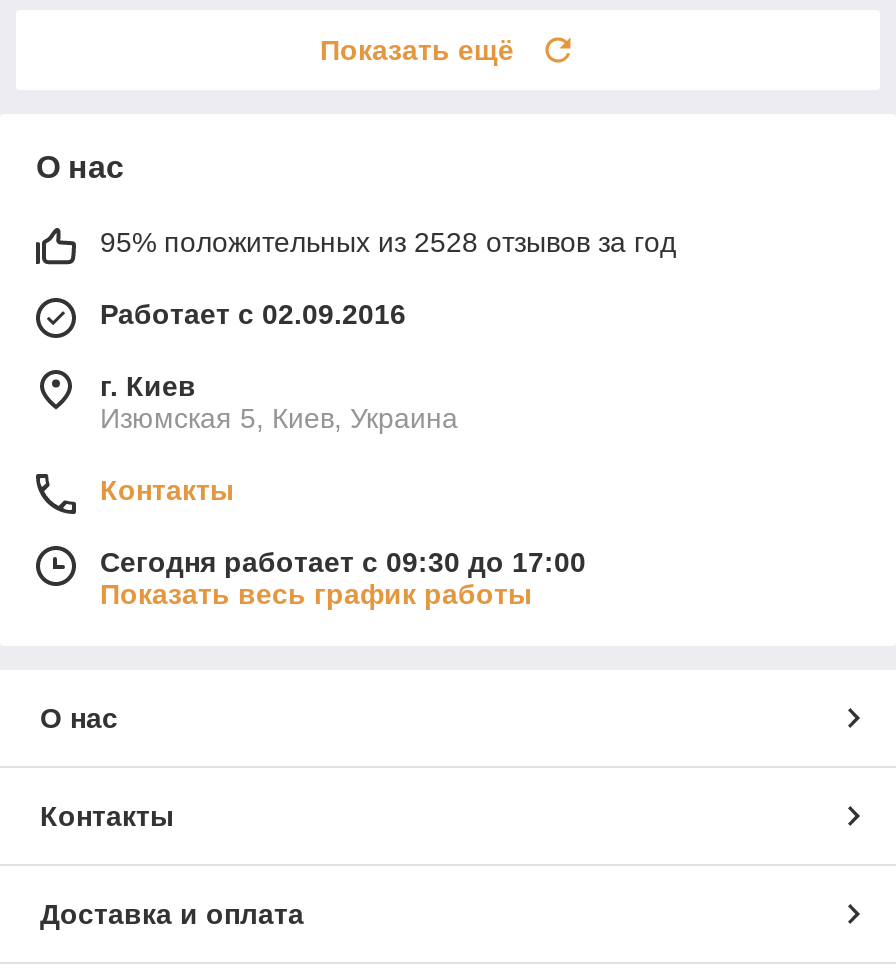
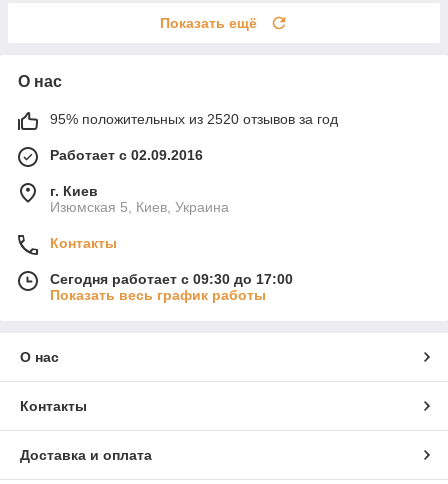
[100,226,676,258] 95% положительных из 2528 отзывов за год -> [50,111,338,127] 95% положительных из 2520 отзывов за год

